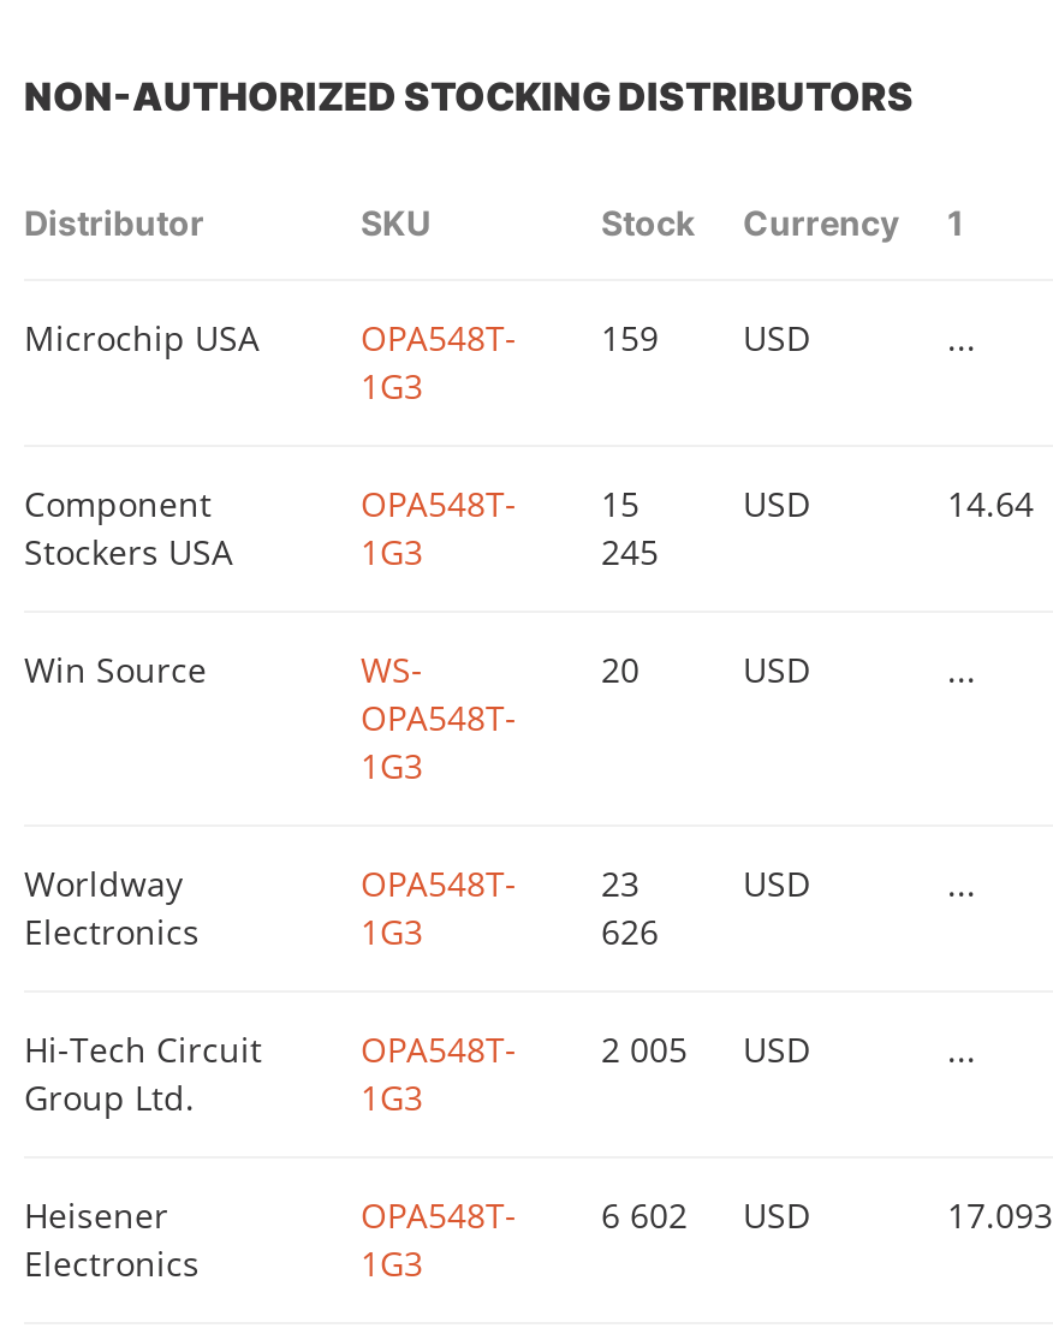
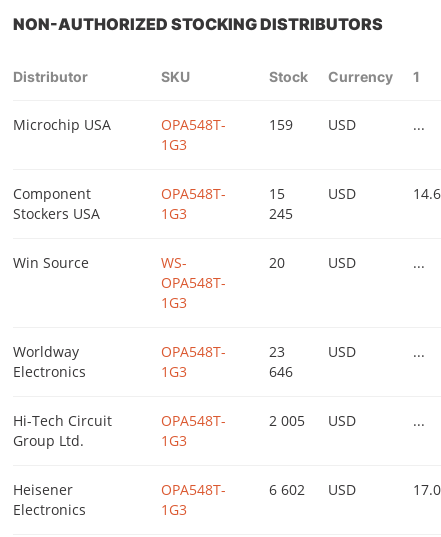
[601,907,659,953] 626 -> [269,361,293,380] 646

